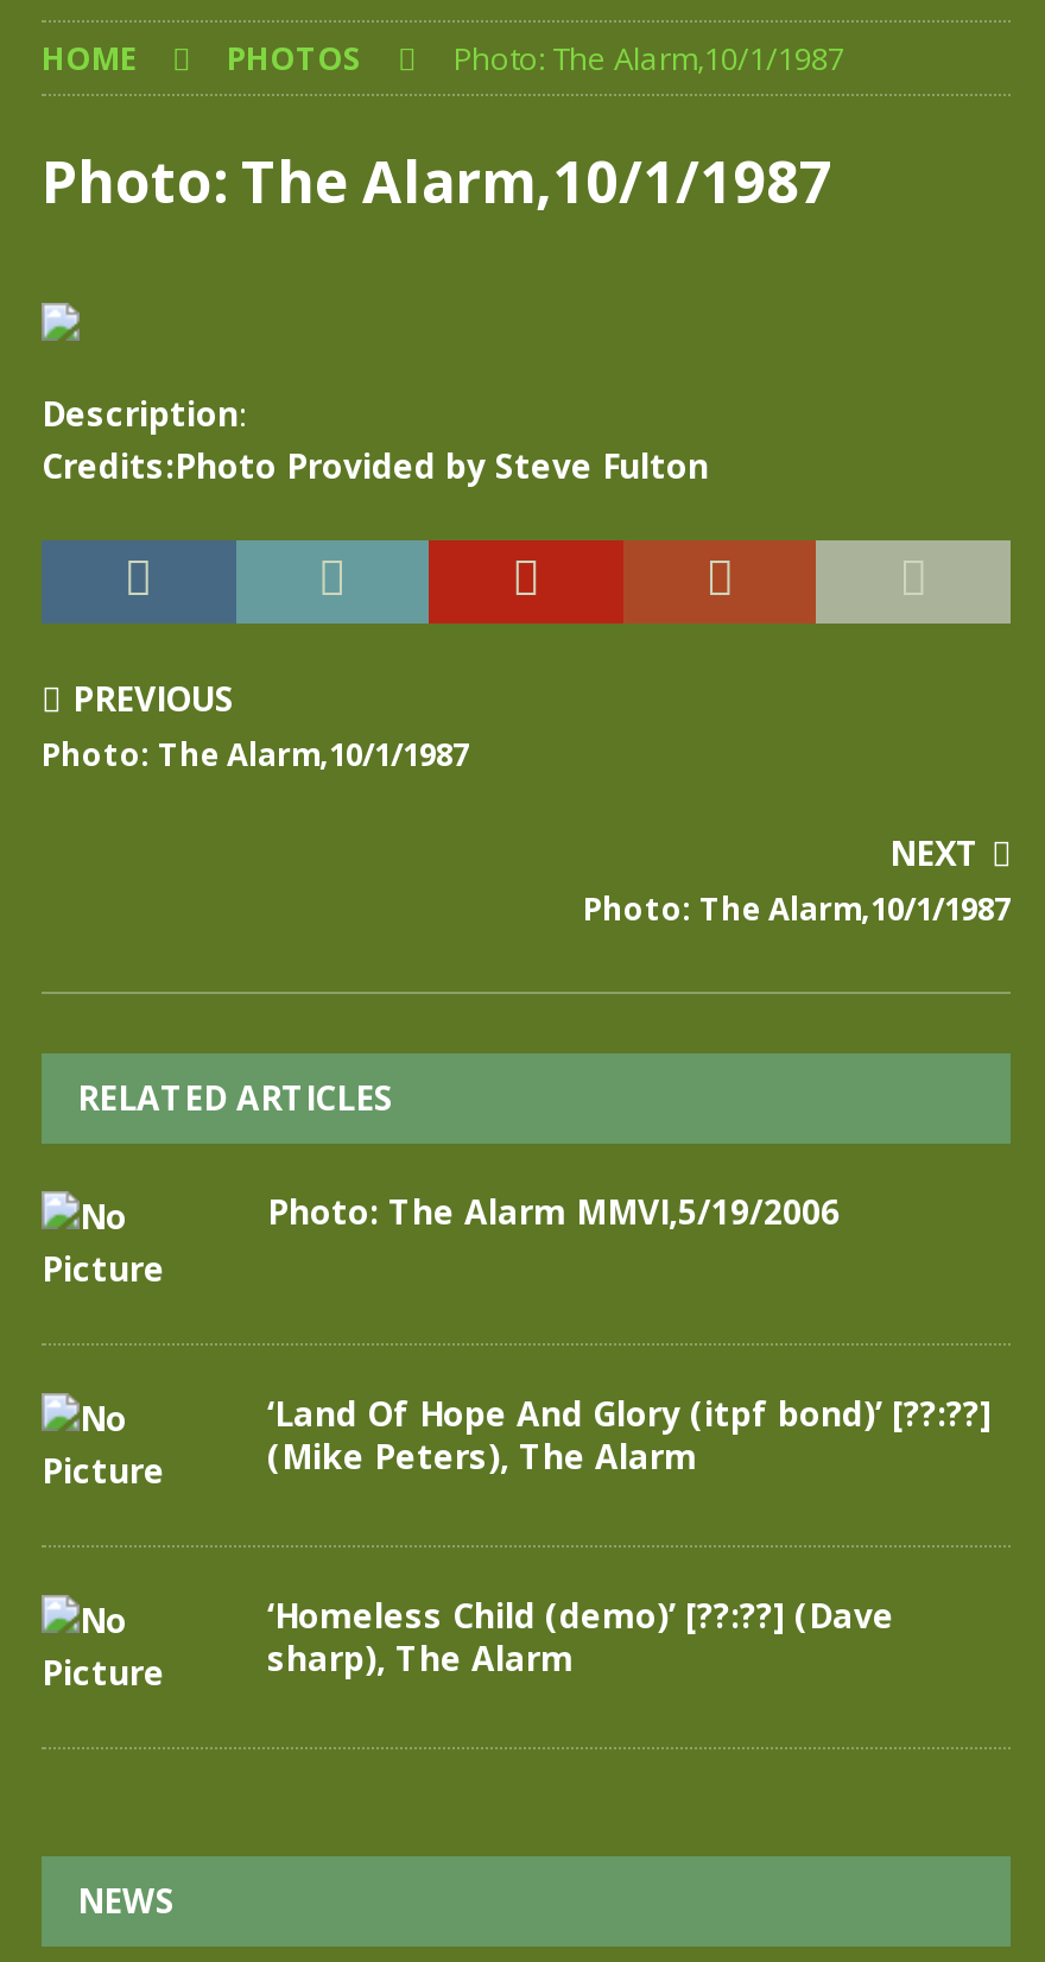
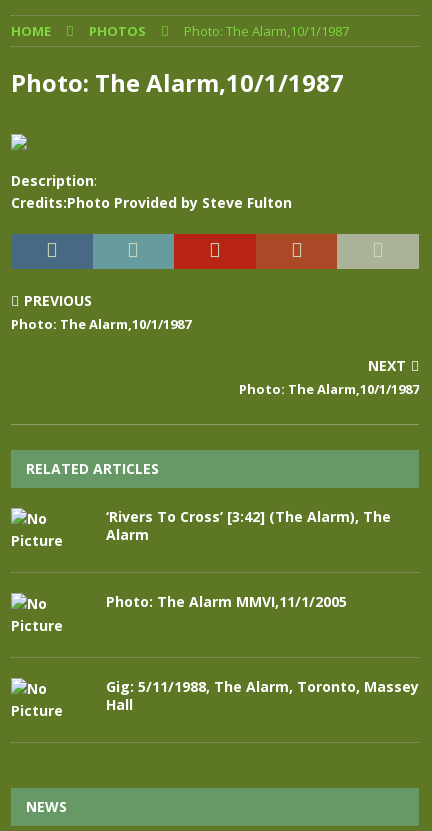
[267,1189,840,1234] Photo: The Alarm MMVI,5/19/2006 -> [106,507,391,544] ‘Rivers To Cross’ [3:42] (The Alarm), The | Alarm
[267,1391,992,1479] ‘Land Of Hope And Glory (itpf bond)’ [??:??] | (Mike Peters), The Alarm -> [106,592,347,611] Photo: The Alarm MMVI,11/1/2005
[267,1593,894,1681] ‘Homeless Child (demo)’ [??:??] (Dave | sharp), The Alarm -> [106,677,419,714] Gig: 5/11/1988, The Alarm, Toronto, Massey | Hall

